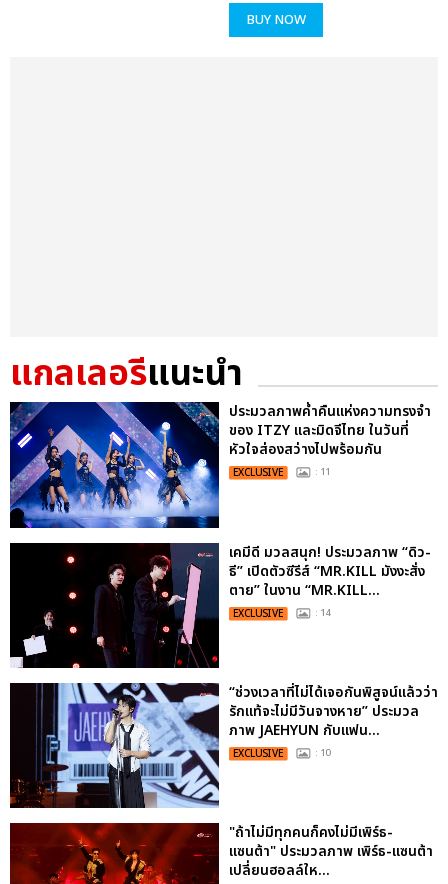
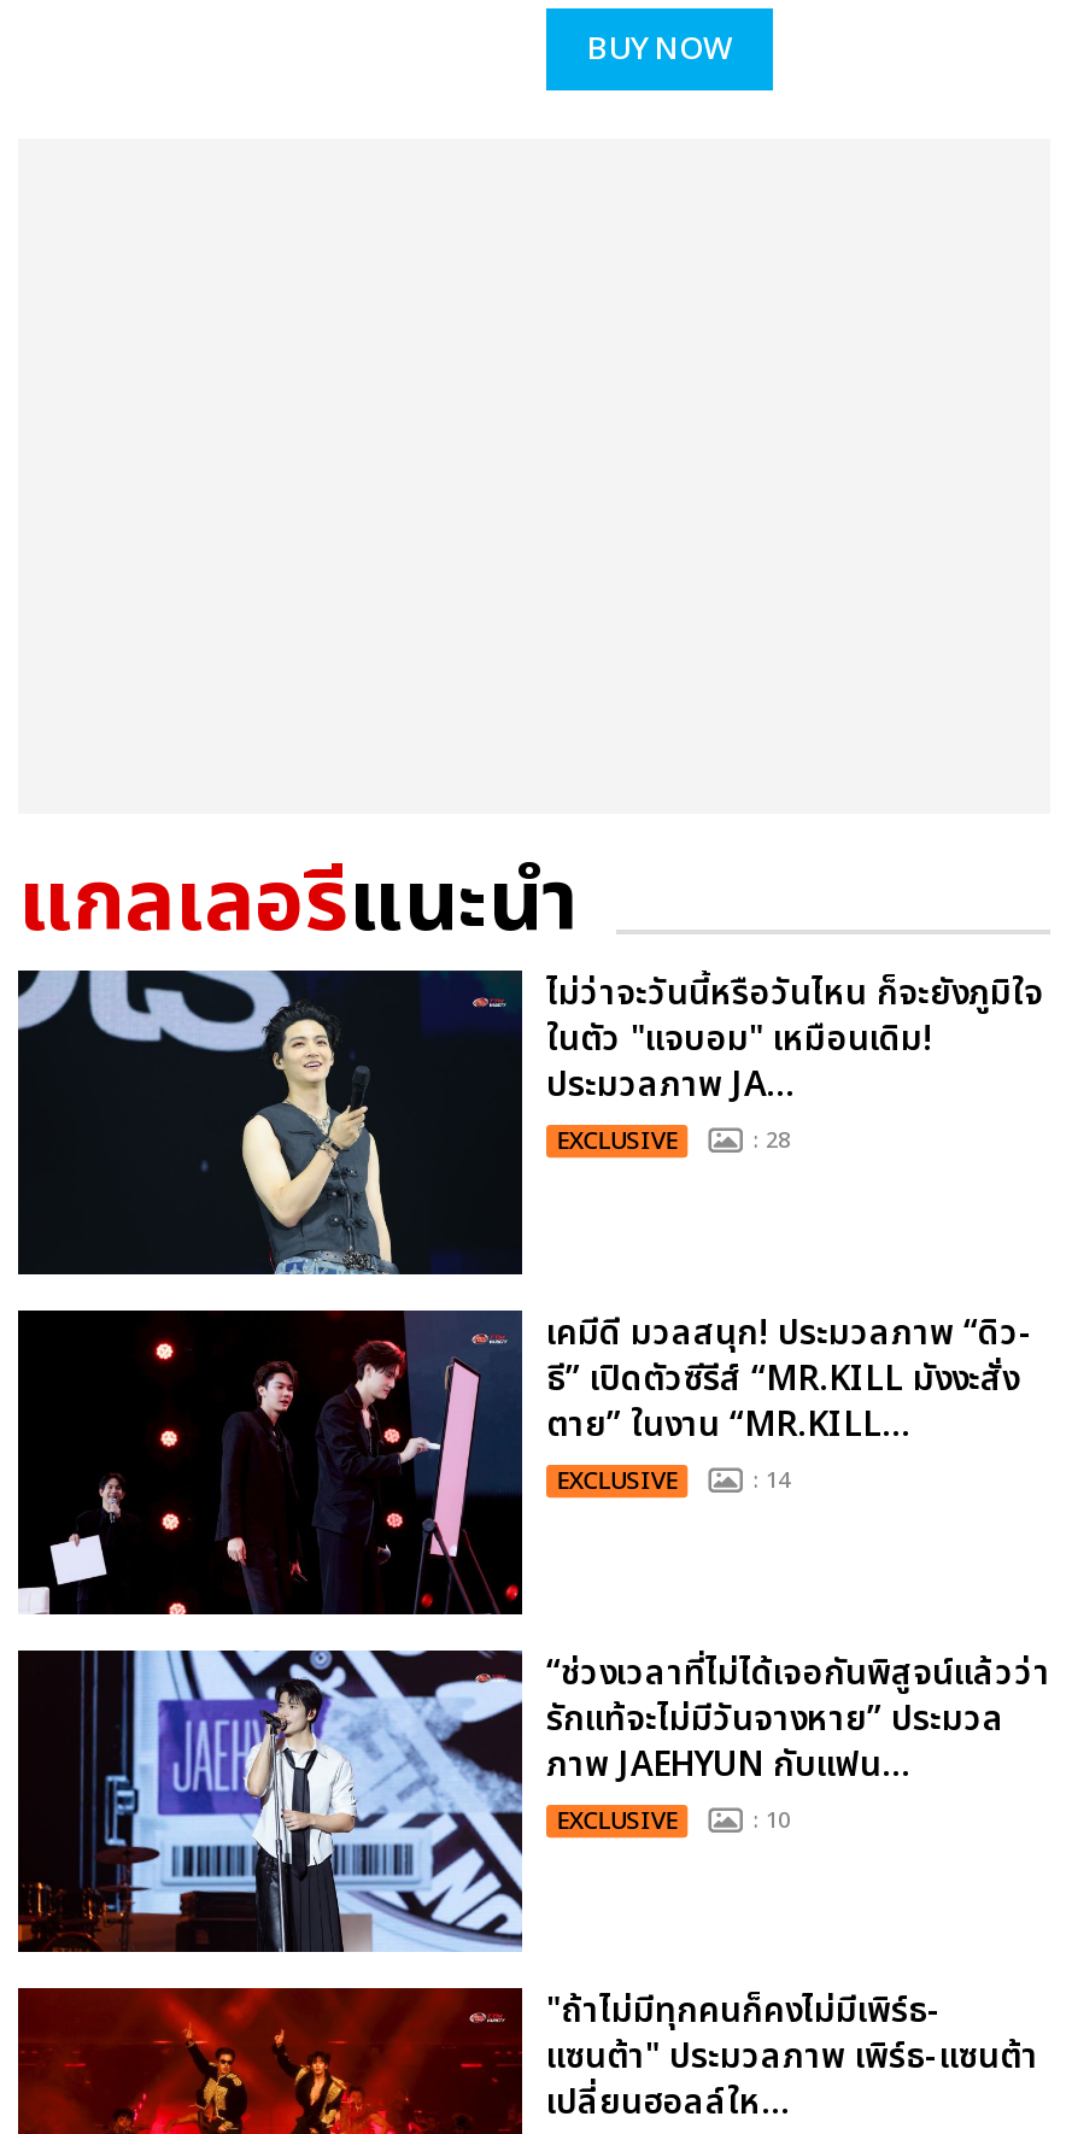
[9,401,431,529] [image] | ประมวลภาพค่ำคืนแห่งความทรงจำ | ของ ITZY และมิดจีไทย ในวันที่ | หัวใจส่องสว่างไปพร้อมกัน -> [16,969,1043,1277] [image] | ไม่ว่าจะวันนี้หรือวันไหน ก็จะยังภูมิใจ | ในตัว "แจบอม" เหมือนเดิม! | ประมวลภาพ JA...
[315,465,330,480] : 11 -> [753,1124,790,1159] : 28

